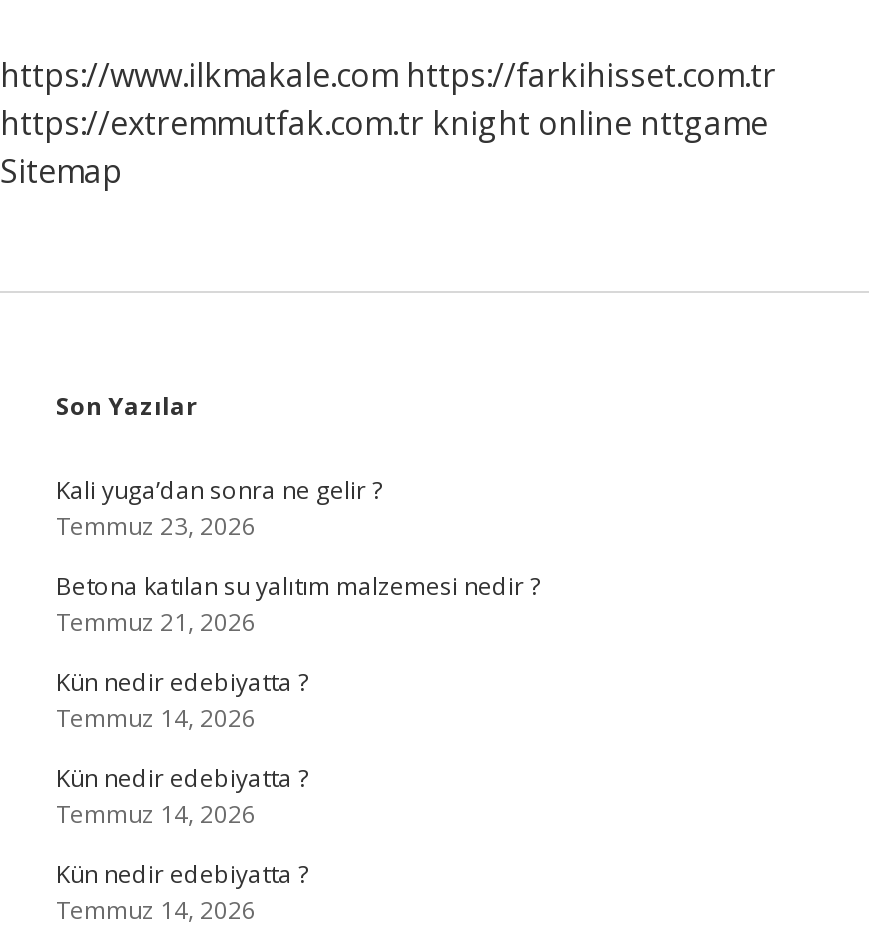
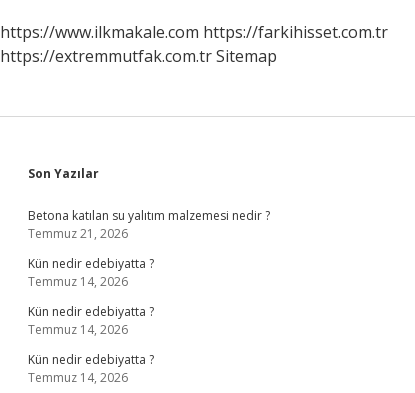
[0,101,768,193] https://extremmutfak.com.tr knight online nttgame | Sitemap -> [0,45,277,67] https://extremmutfak.com.tr Sitemap
[56,473,382,543] Kali yuga’dan sonra ne gelir ? | Temmuz 23, 2026 -> none

